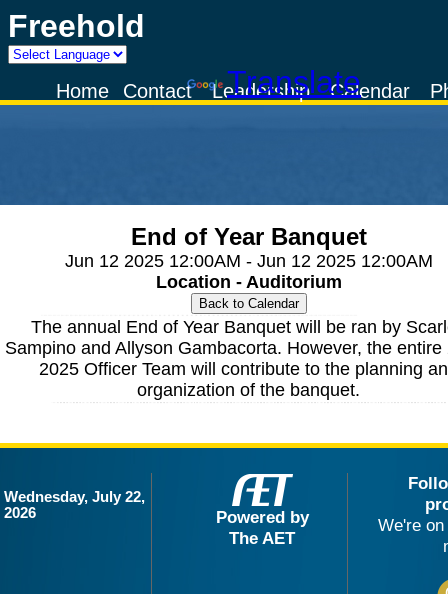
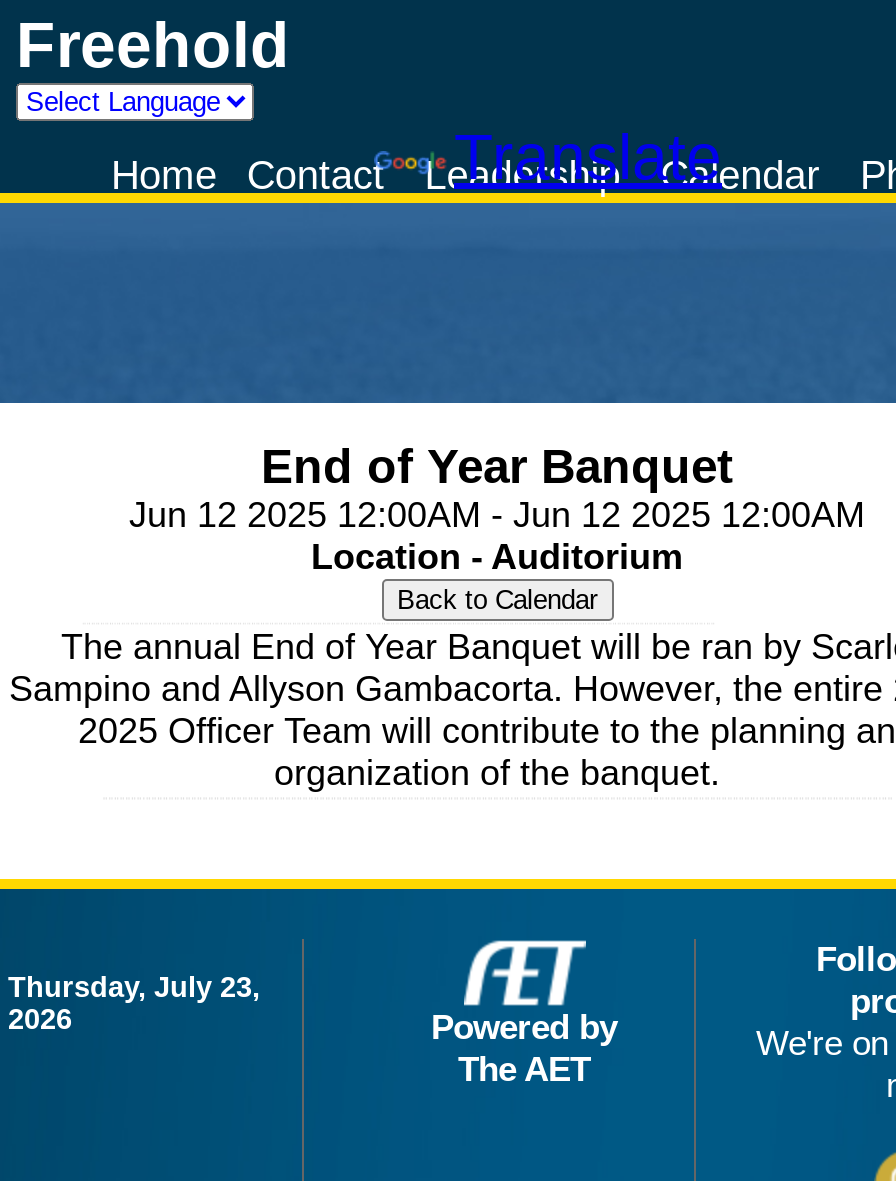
[4,489,145,505] Wednesday, July 22, -> [8,971,260,1003] Thursday, July 23,

